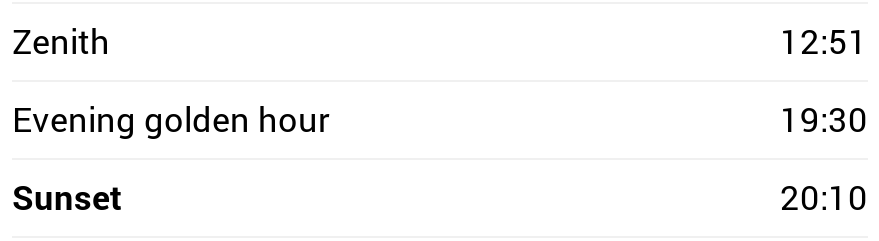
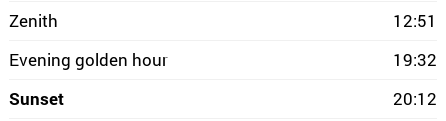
[780,96,868,142] 19:30 -> [393,48,437,71] 19:32
[780,174,868,220] 20:10 -> [393,87,437,110] 20:12

